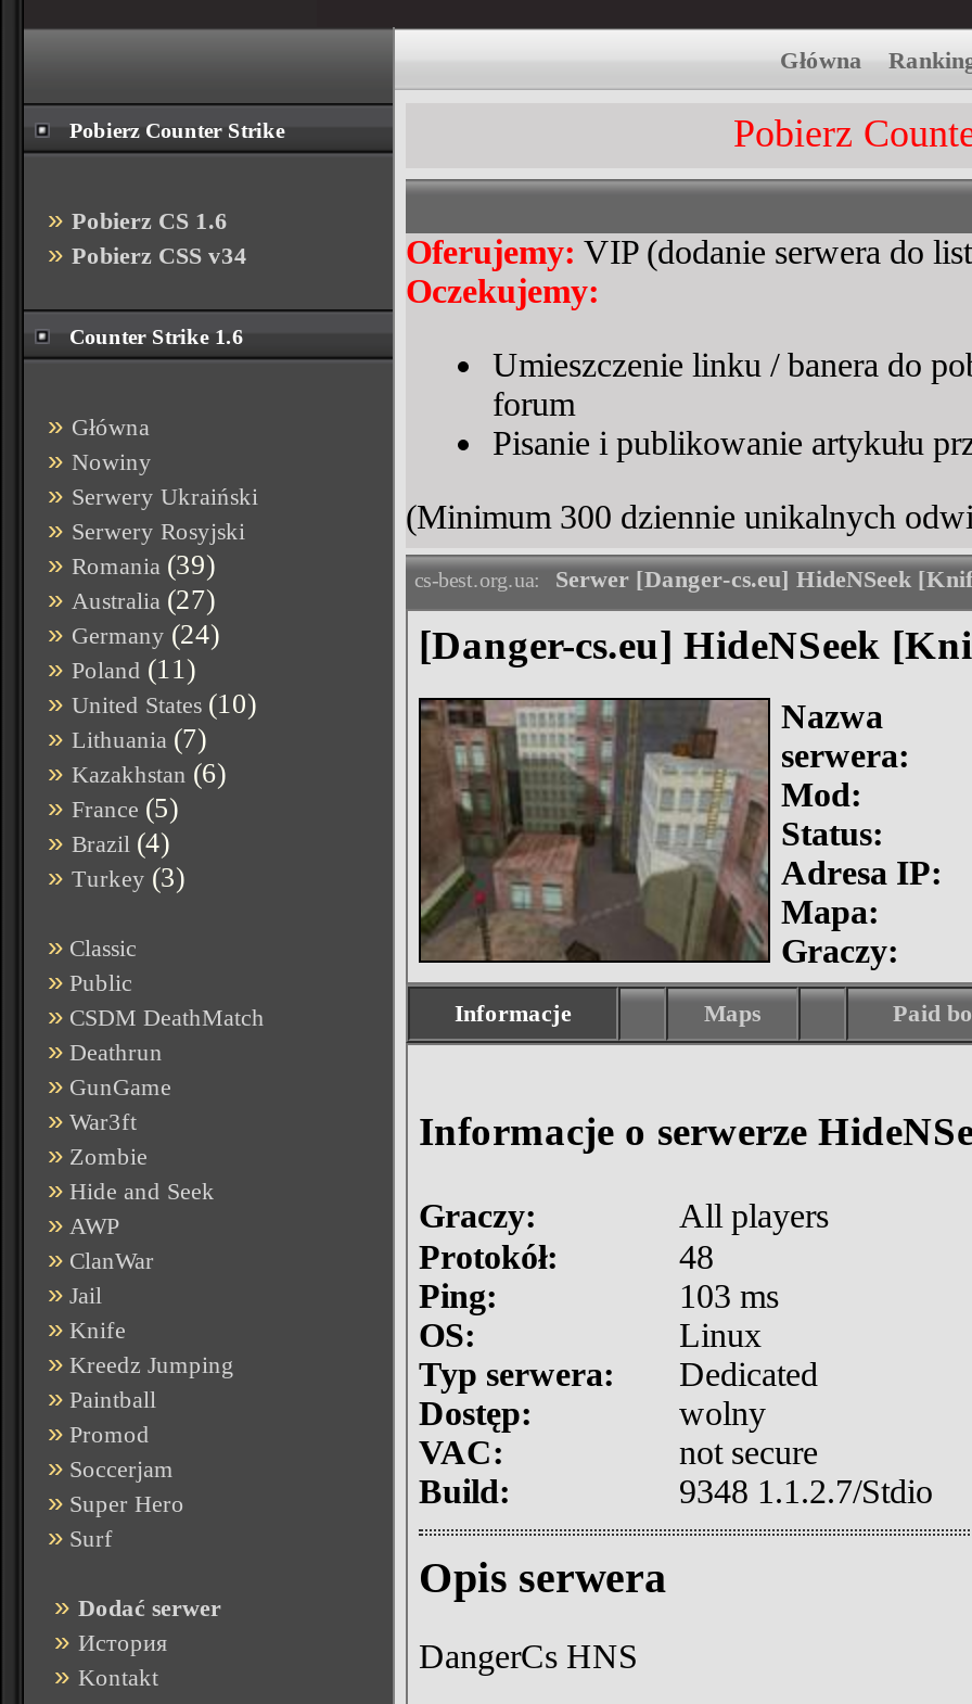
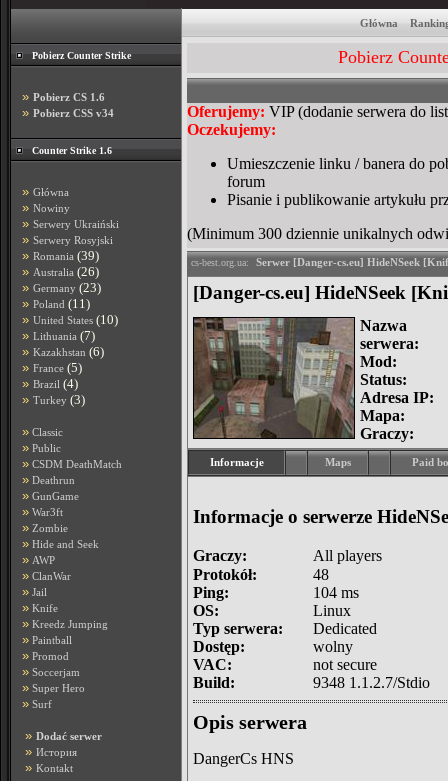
[48,583,215,615] » Australia (27) -> [22,264,99,279] » Australia (26)
[48,618,219,650] » Germany (24) -> [22,280,101,295] » Germany (23)
[679,1278,779,1315] 103 ms -> [313,584,359,601] 104 ms

